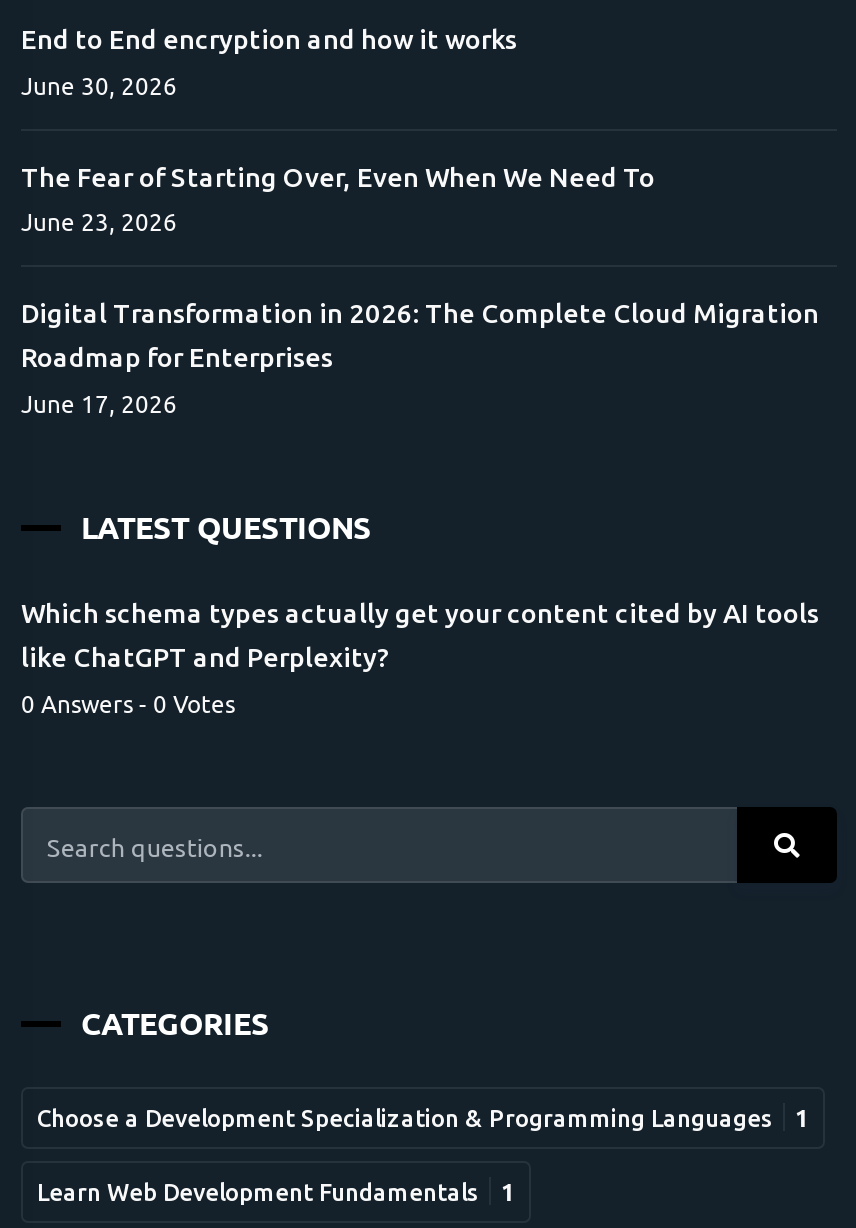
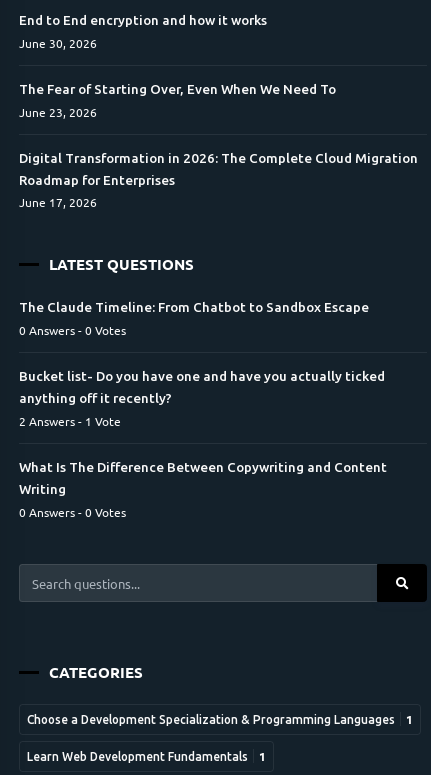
[21,599,819,673] Which schema types actually get your content cited by AI tools | like ChatGPT and Perplexity? -> [19,300,387,497] The Claude Timeline: From Chatbot to Sandbox Escape | 0 Answers - 0 Votes | Bucket list- Do you have one and have you actually ticked | anything off it recently? | 2 Answers - 1 Vote | What Is The Difference Between Copywriting and Content | Writing

